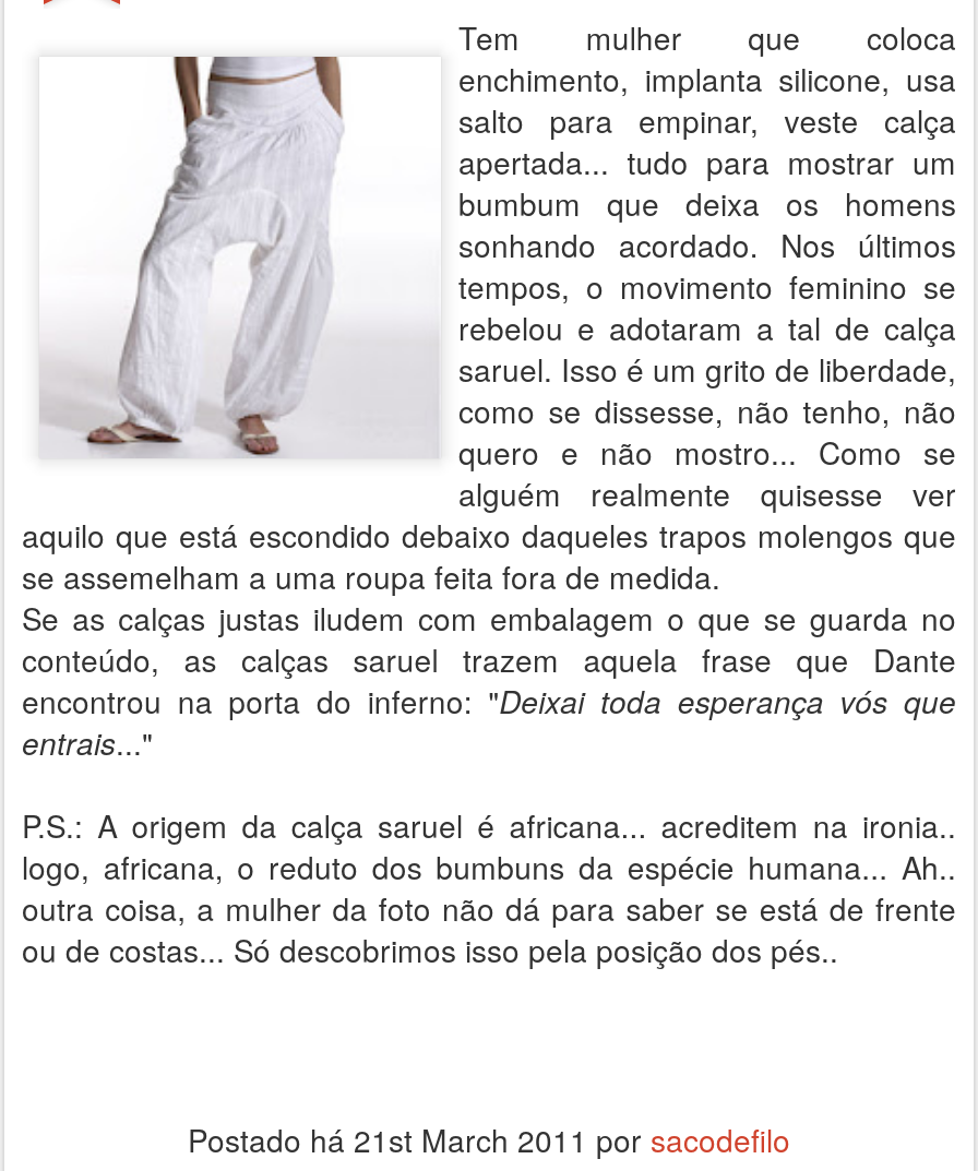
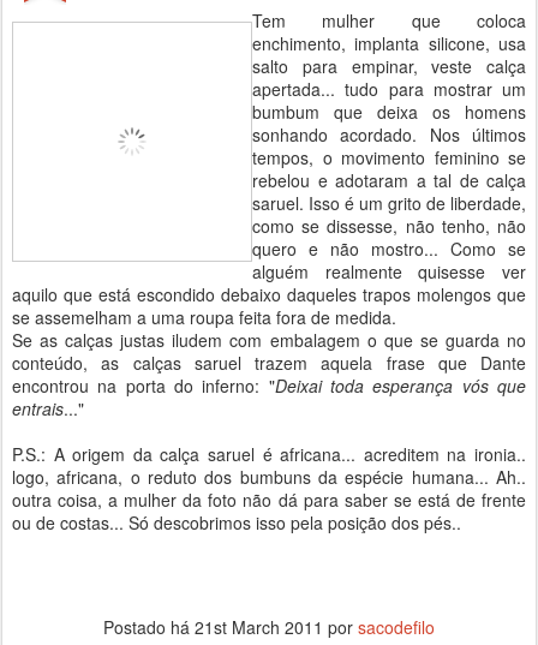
[35,52,445,463] [image] -> none

